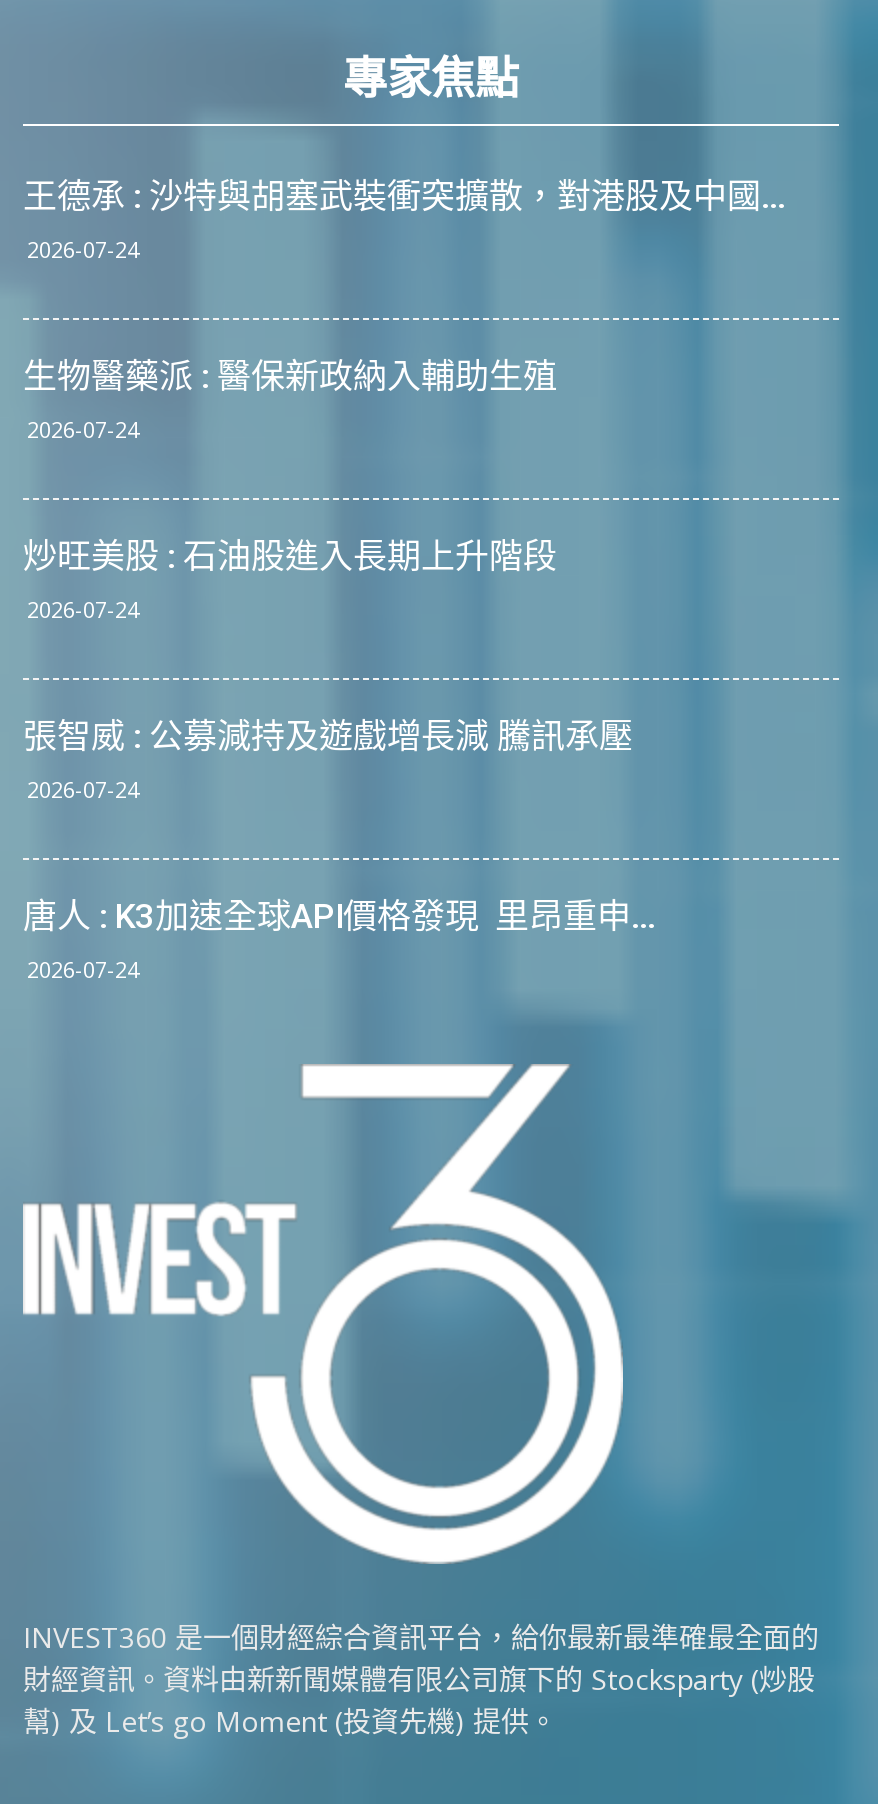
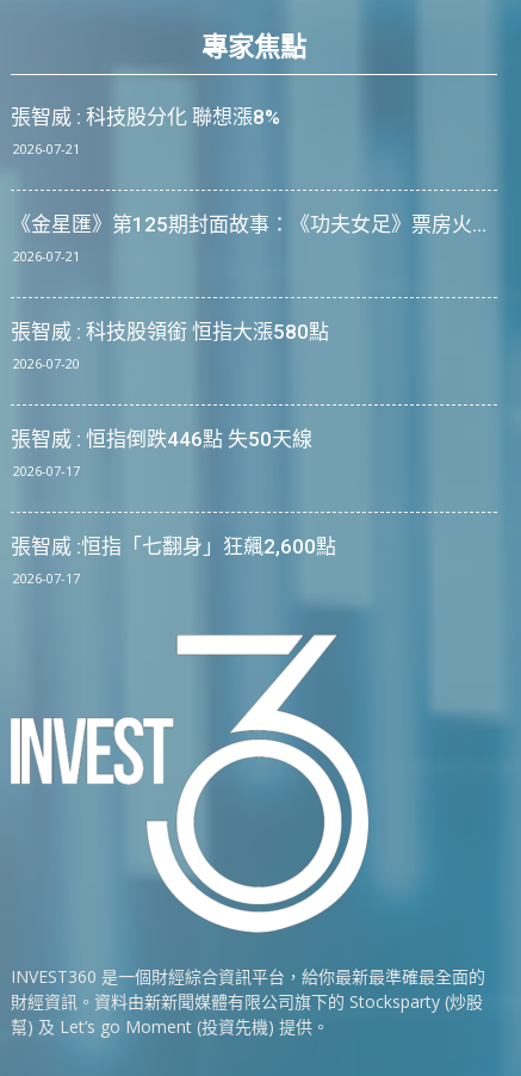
[23,175,785,263] 王德承 : 沙特與胡塞武裝衝突擴散，對港股及中國... | 2026-07-24 -> [11,105,280,157] 張智威 : 科技股分化 聯想漲8% | 2026-07-21
[23,355,557,443] 生物醫藥派 : 醫保新政納入輔助生殖 | 2026-07-24 -> [11,212,486,264] 《金星匯》第125期封面故事：《功夫女足》票房火... | 2026-07-21
[23,535,557,623] 炒旺美股 : 石油股進入長期上升階段 | 2026-07-24 -> [11,319,329,372] 張智威 : 科技股領銜 恒指大漲580點 | 2026-07-20
[23,715,633,803] 張智威 : 公募減持及遊戲增長減 騰訊承壓 | 2026-07-24 -> [11,427,312,479] 張智威 : 恒指倒跌446點 失50天線 | 2026-07-17
[23,895,655,983] 唐人 : K3加速全球API價格發現 里昂重申... | 2026-07-24 -> [11,534,336,587] 張智威 :恒指「七翻身」狂飆2,600點 | 2026-07-17

